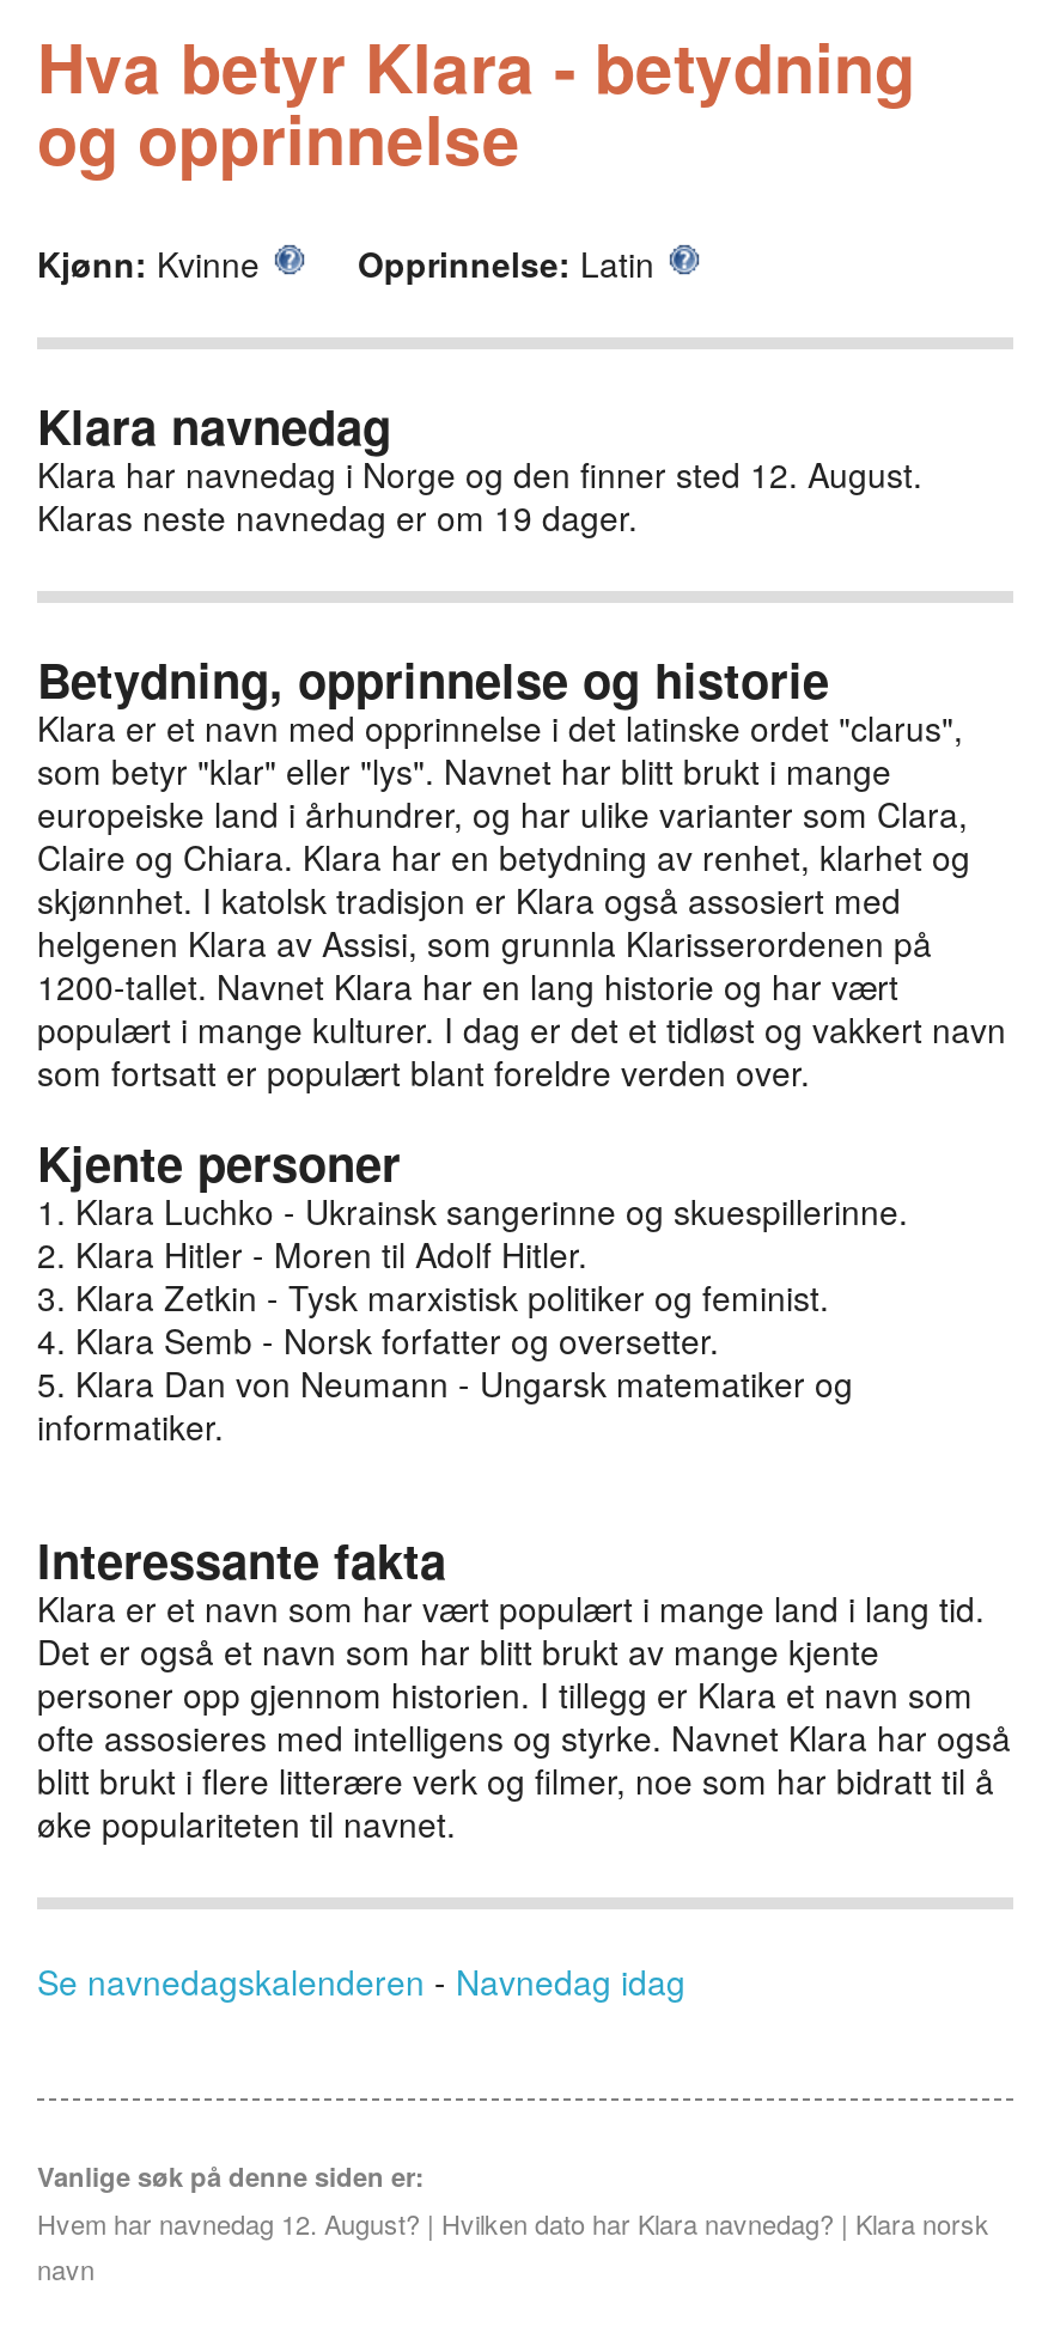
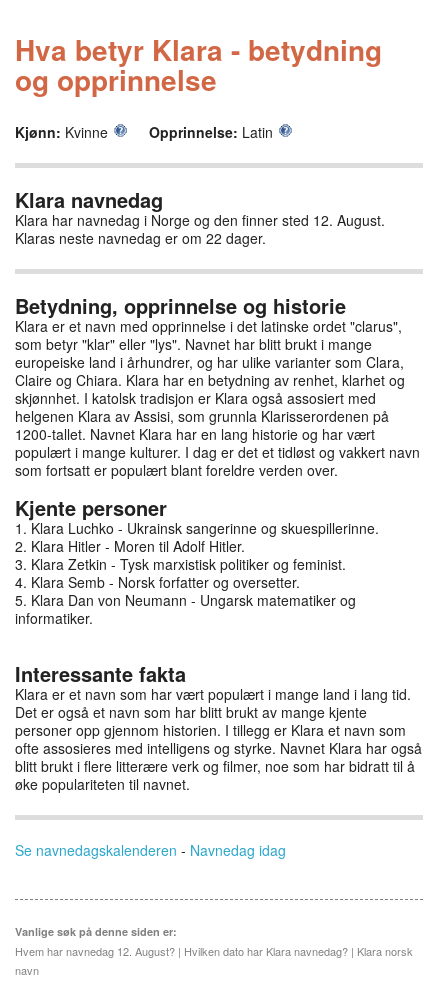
[37,493,638,541] Klaras neste navnedag er om 19 dager. -> [15,228,266,248] Klaras neste navnedag er om 22 dager.

